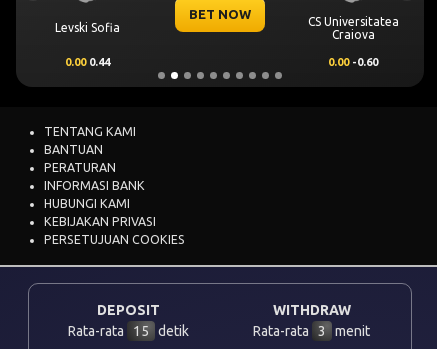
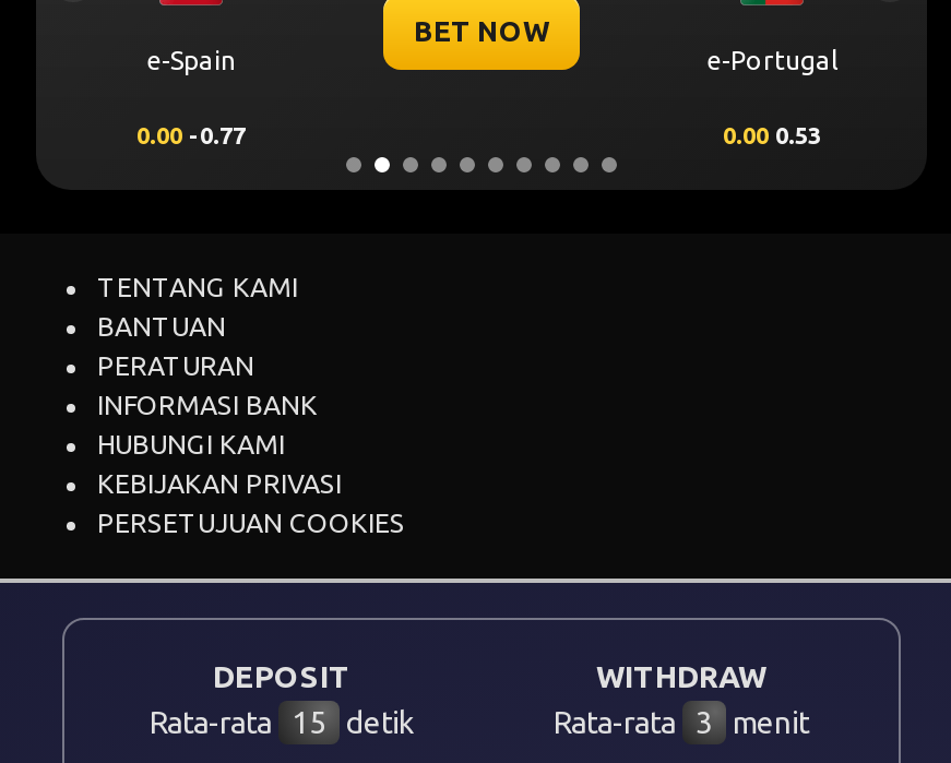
[307,15,398,41] CS Universitatea | Craiova -> [706,47,837,75] e-Portugal
[54,21,119,34] Levski Sofia -> [146,47,236,75] e-Spain
[64,56,378,68] 0.00 0.44 | 0.00 -0.60 -> [136,122,821,148] 0.00 -0.77 | 0.00 0.53

